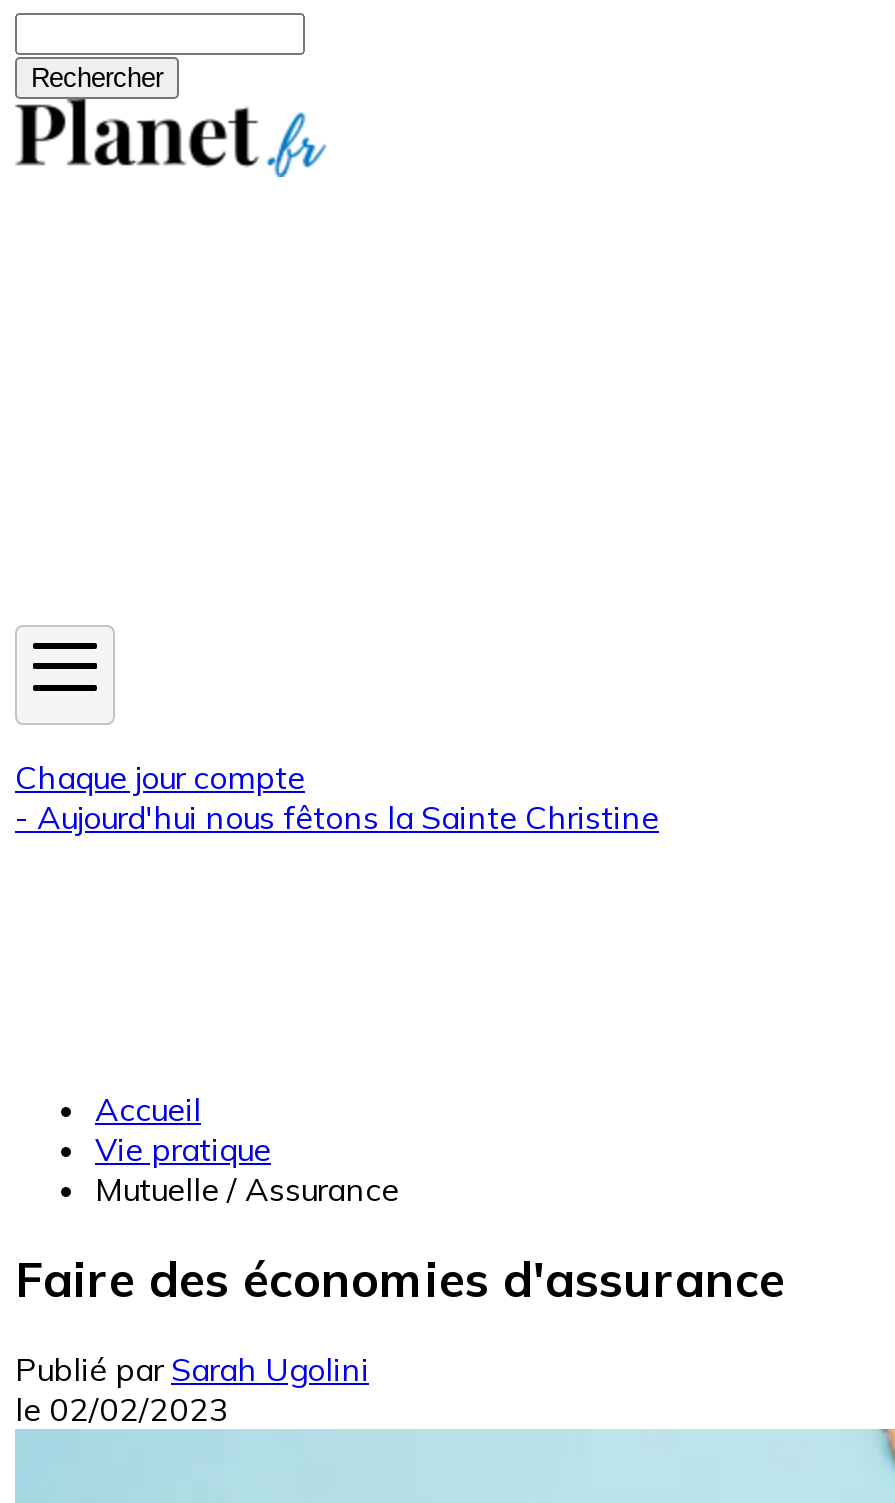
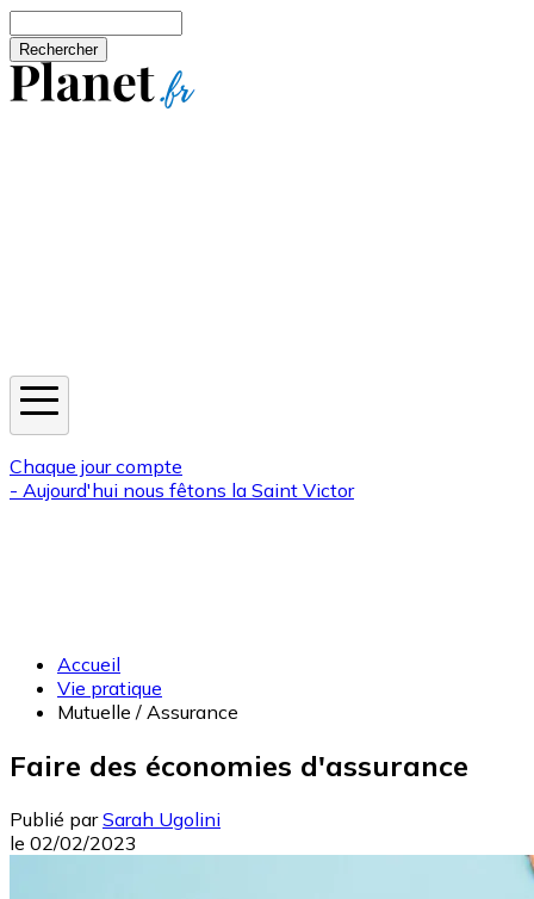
[15,797,659,837] - Aujourd'hui nous fêtons la Sainte Christine -> [10,478,354,502] - Aujourd'hui nous fêtons la Saint Victor

